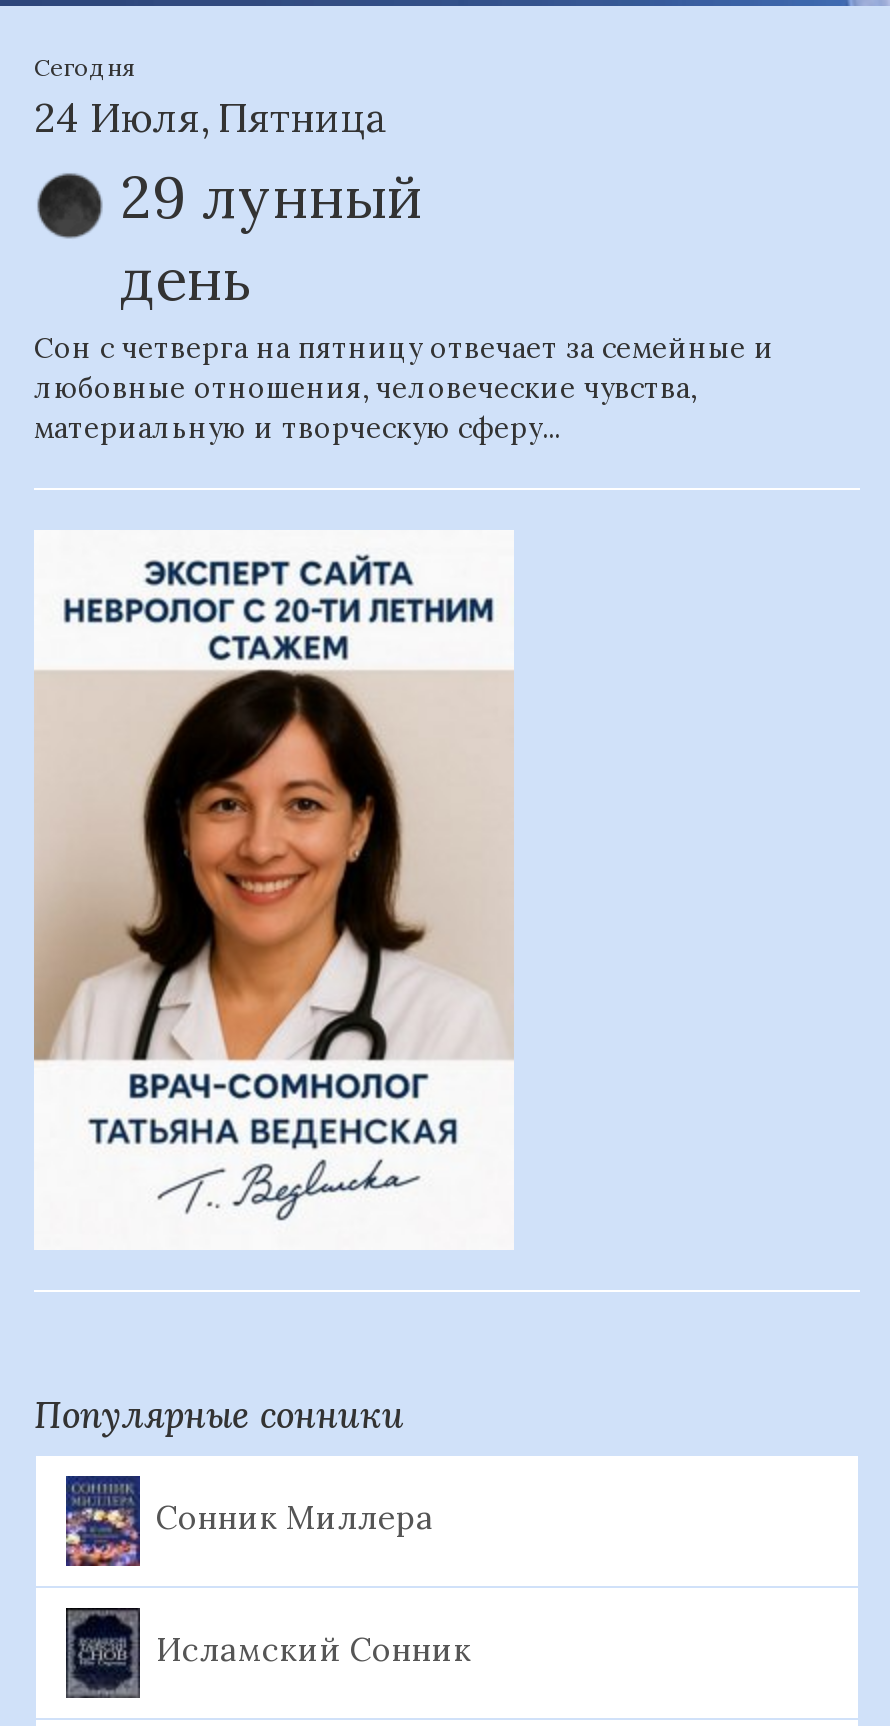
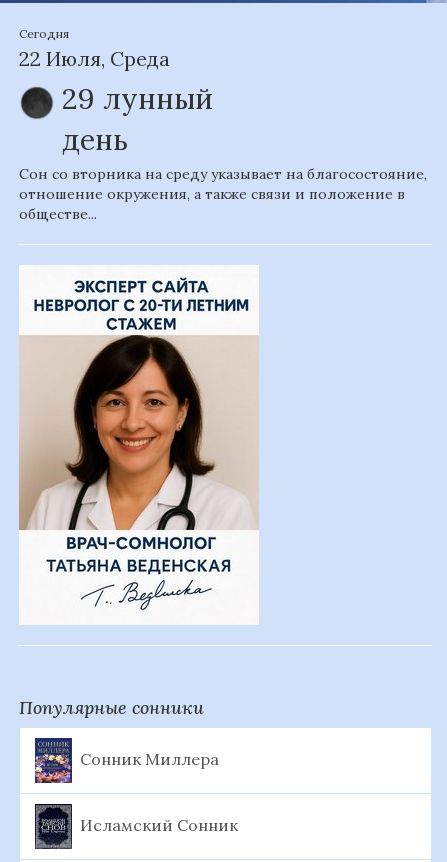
[34,92,388,142] 24 Июля, Пятница -> [19,46,170,71] 22 Июля, Среда
[34,330,774,446] Сон с четверга на пятницу отвечает за семейные и | любовные отношения, человеческие чувства, | материальную и творческую сферу... -> [19,165,427,223] Сон со вторника на среду указывает на благосостояние, | отношение окружения, а также связи и положение в | обществе...

